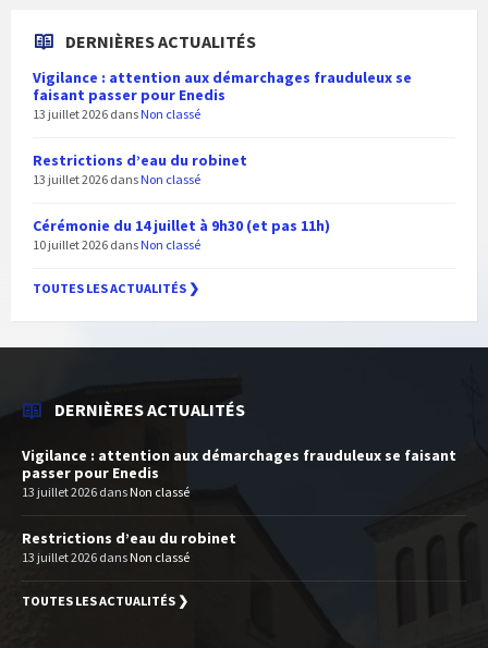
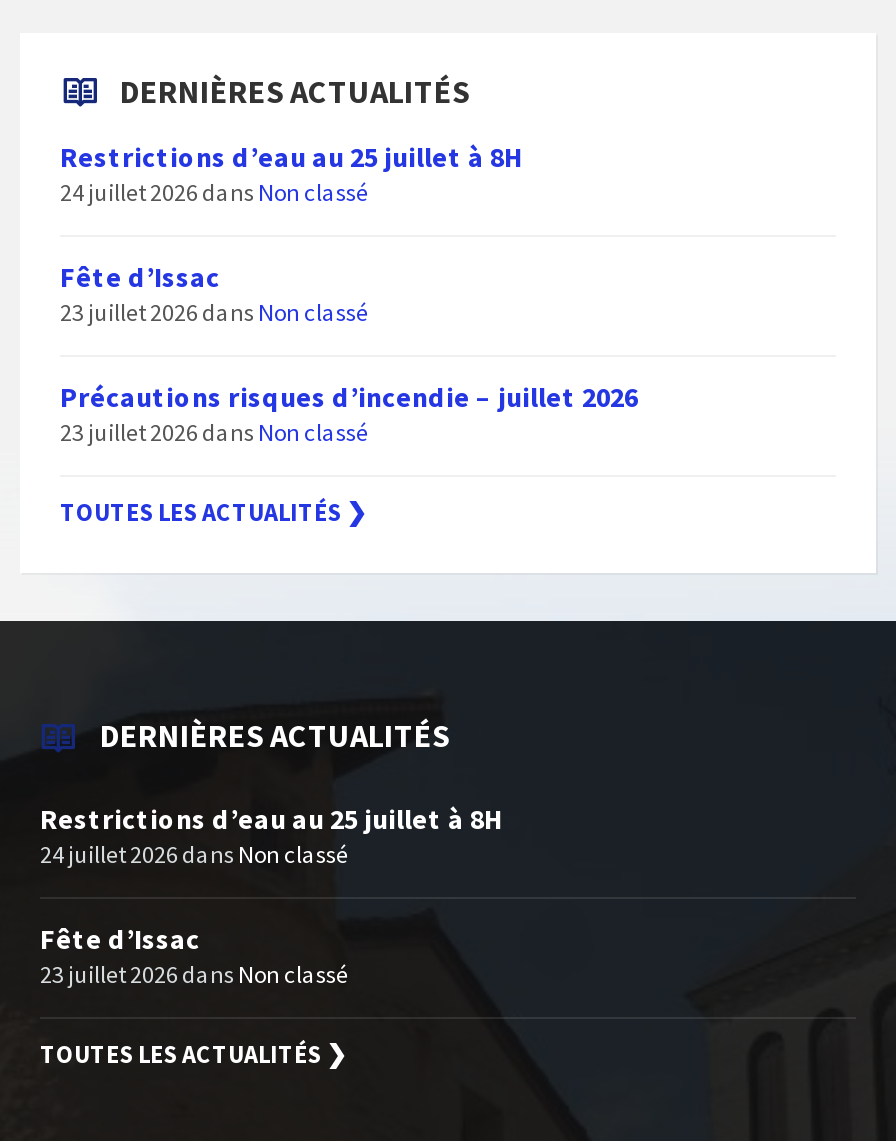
[33,68,412,122] Vigilance : attention aux démarchages frauduleux se | faisant passer pour Enedis | 13 juillet 2026 dans Non classé -> [60,139,522,207] Restrictions d’eau au 25 juillet à 8H | 24 juillet 2026 dans Non classé
[33,150,247,187] Restrictions d’eau du robinet | 13 juillet 2026 dans Non classé -> [60,259,368,327] Fête d’Issac | 23 juillet 2026 dans Non classé
[33,216,330,253] Cérémonie du 14 juillet à 9h30 (et pas 11h) | 10 juillet 2026 dans Non classé -> [60,379,638,447] Précautions risques d’incendie – juillet 2026 | 23 juillet 2026 dans Non classé
[22,445,456,500] Vigilance : attention aux démarchages frauduleux se faisant | passer pour Enedis | 13 juillet 2026 dans Non classé -> [40,801,502,869] Restrictions d’eau au 25 juillet à 8H | 24 juillet 2026 dans Non classé
[22,528,236,565] Restrictions d’eau du robinet | 13 juillet 2026 dans Non classé -> [40,921,348,989] Fête d’Issac | 23 juillet 2026 dans Non classé

